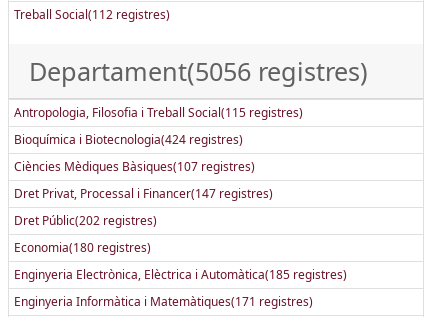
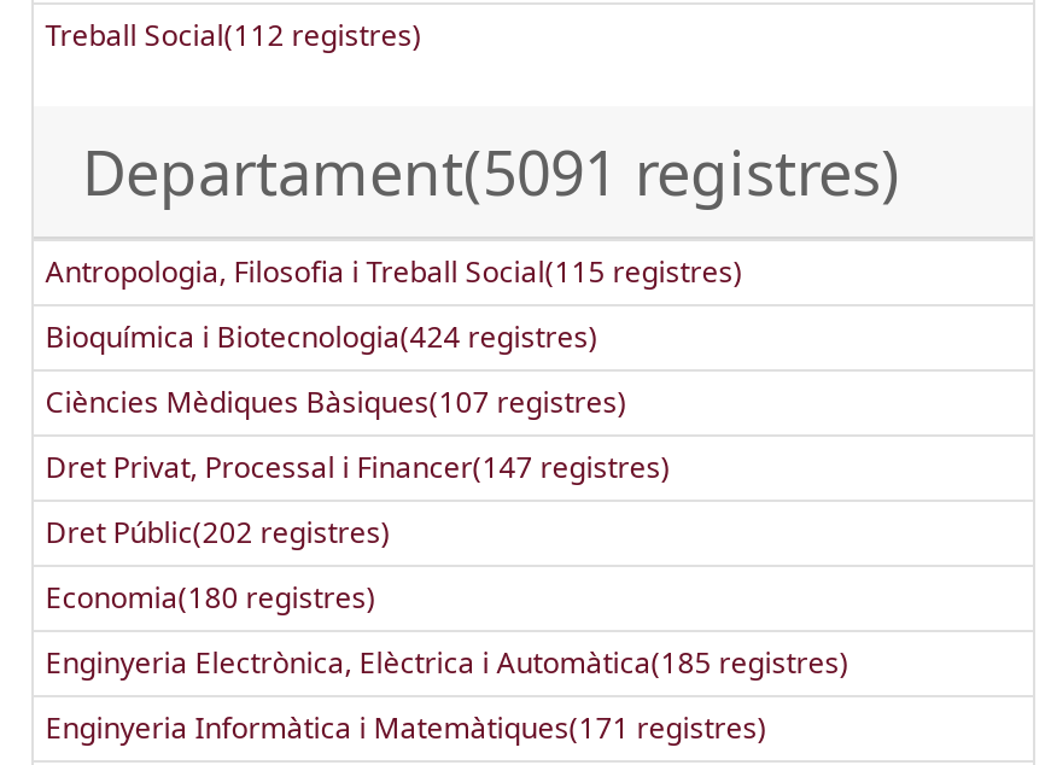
[29,54,368,88] Departament(5056 registres) -> [82,130,900,212] Departament(5091 registres)

